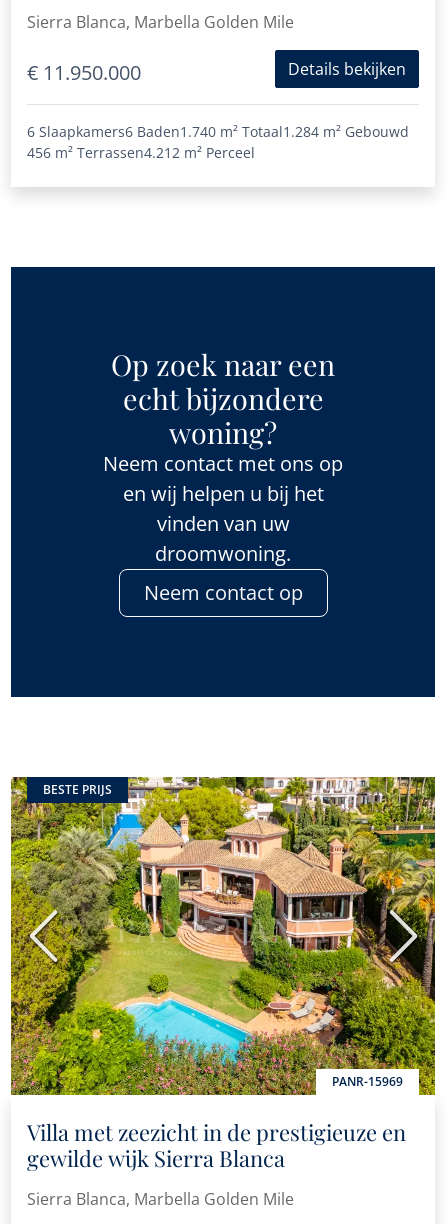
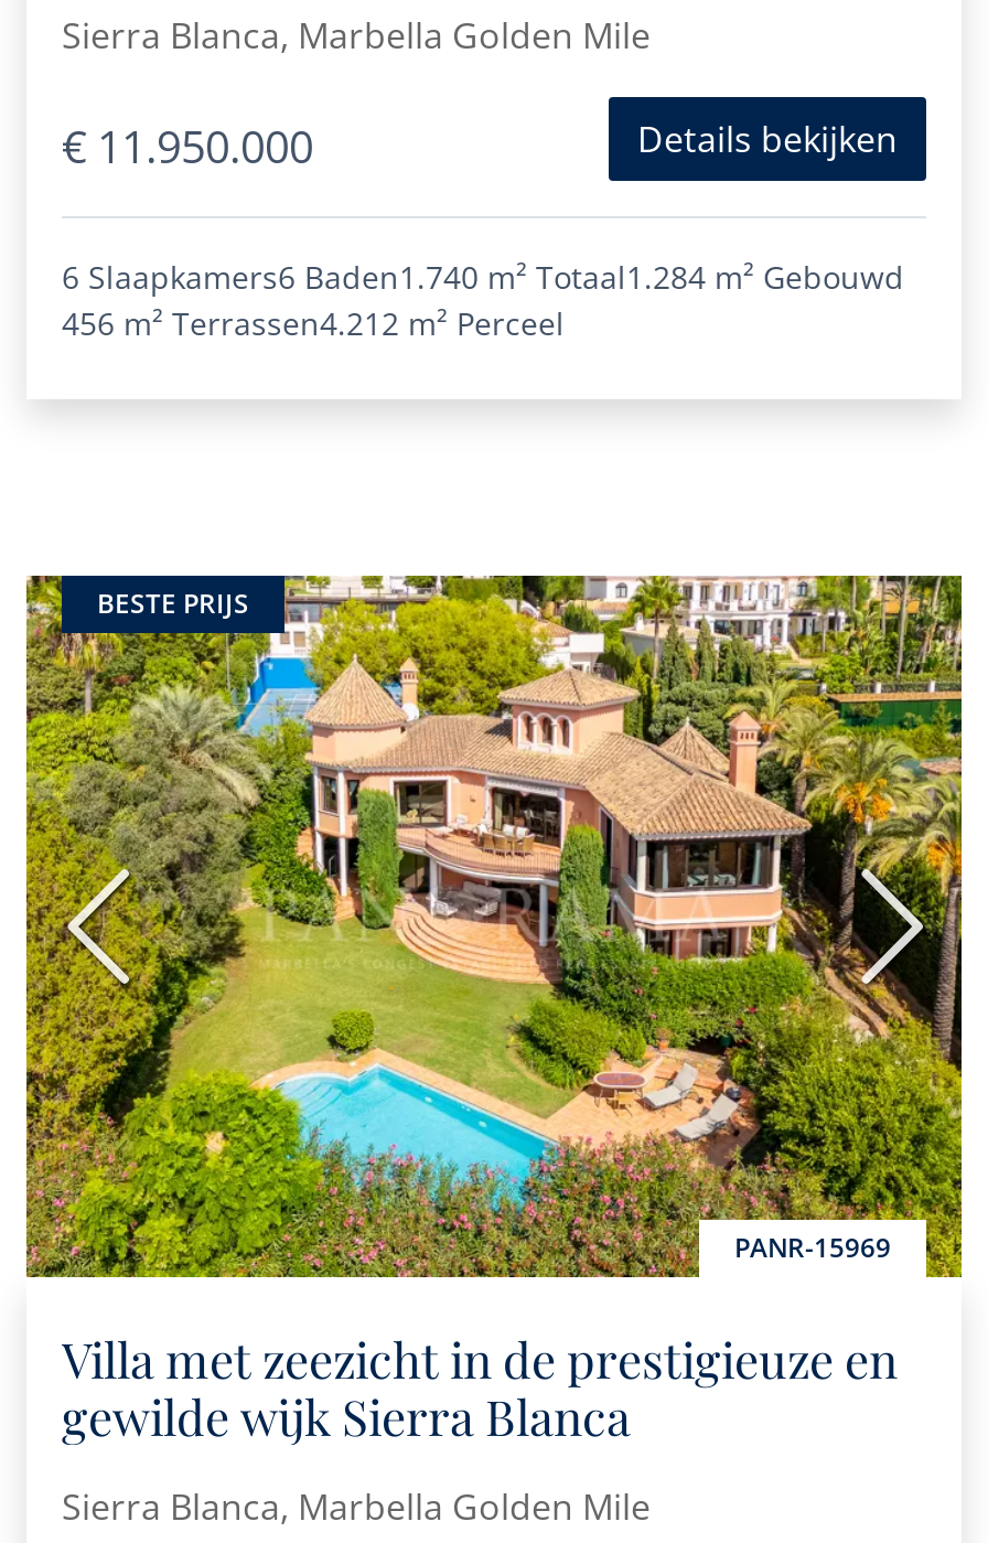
[10,266,436,698] [image] | Op zoek naar een | echt bijzondere | woning? | Neem contact met ons op | en wij helpen u bij het | vinden van uw | droomwoning. | Neem contact op -> none

